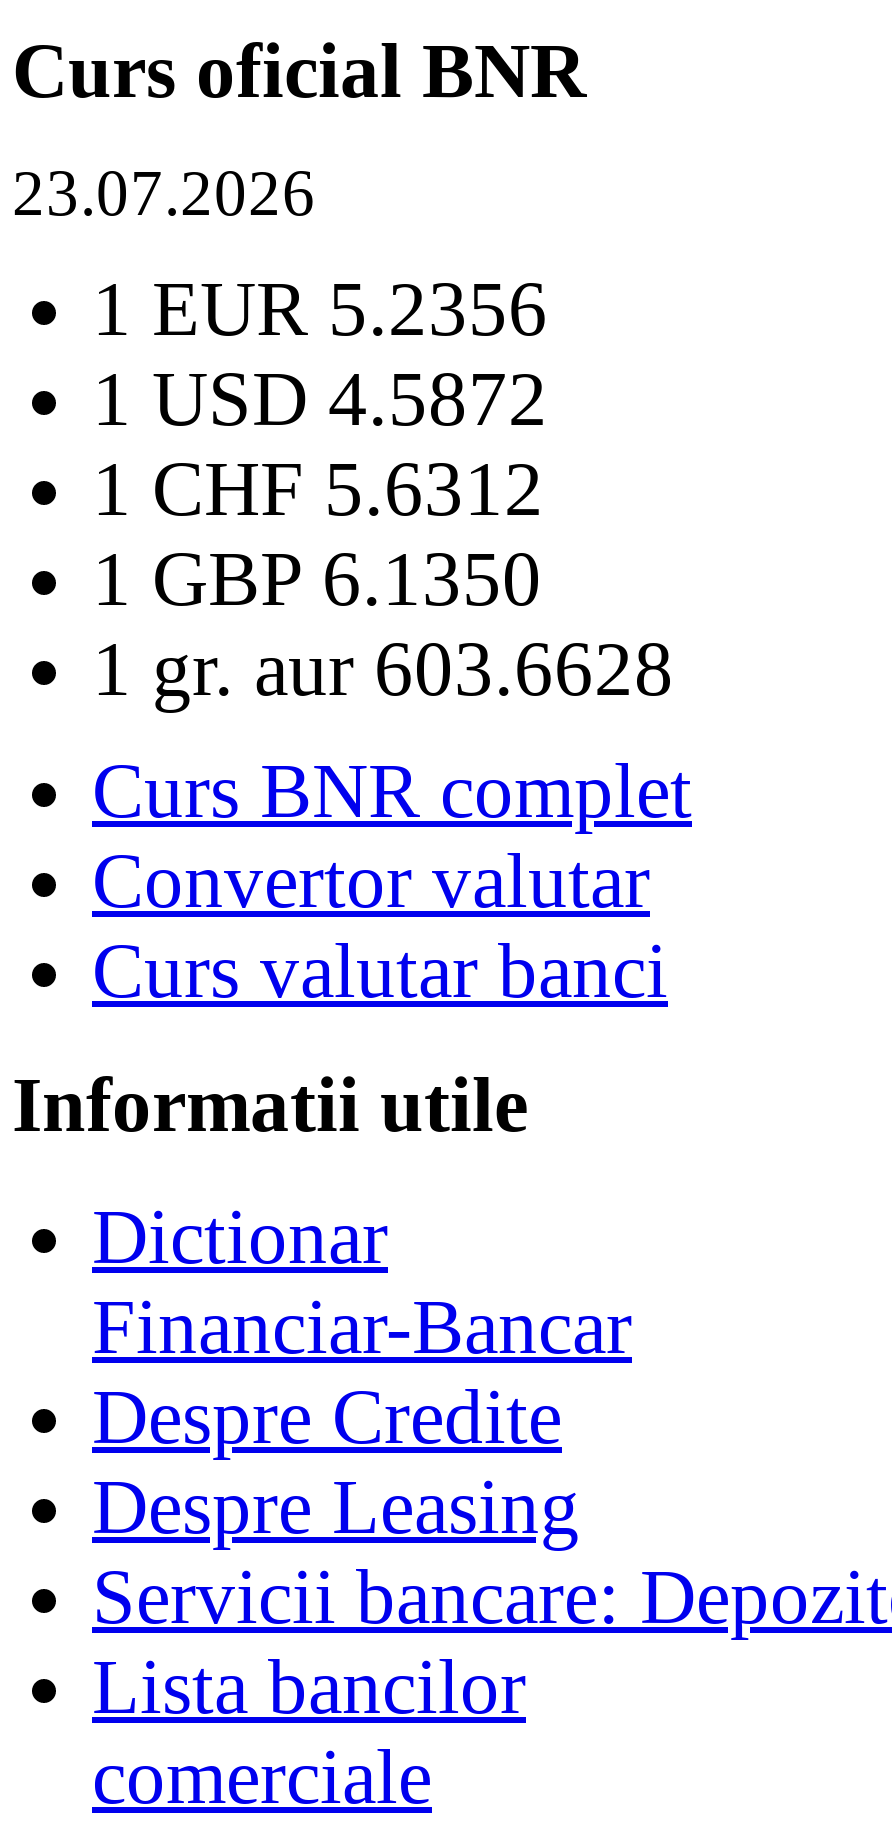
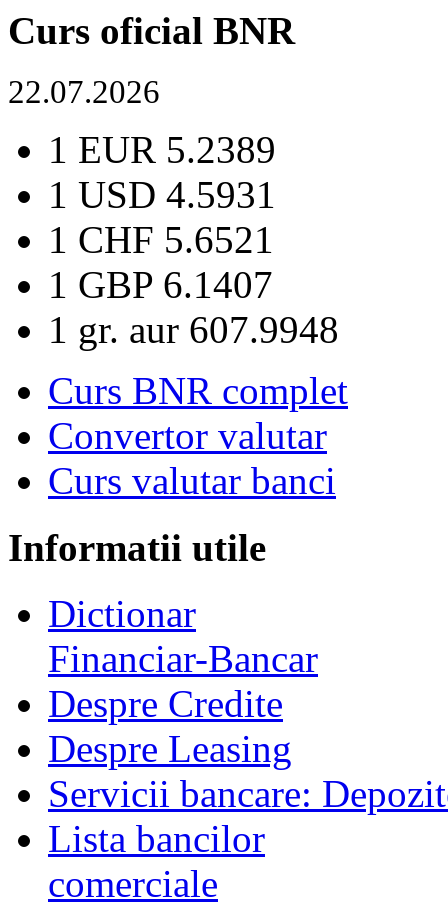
[12,158,316,230] 23.07.2026 -> [8,74,160,110] 22.07.2026
[92,266,548,352] 1 EUR 5.2356 -> [48,128,276,171] 1 EUR 5.2389
[92,356,548,442] 1 USD 4.5872 -> [48,173,276,216] 1 USD 4.5931
[92,446,544,532] 1 CHF 5.6312 -> [48,218,274,261] 1 CHF 5.6521
[92,536,542,622] 1 GBP 6.1350 -> [48,263,273,306] 1 GBP 6.1407
[92,626,674,712] 1 gr. aur 603.6628 -> [48,308,339,351] 1 gr. aur 607.9948

